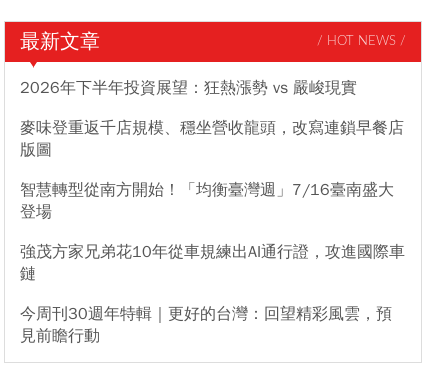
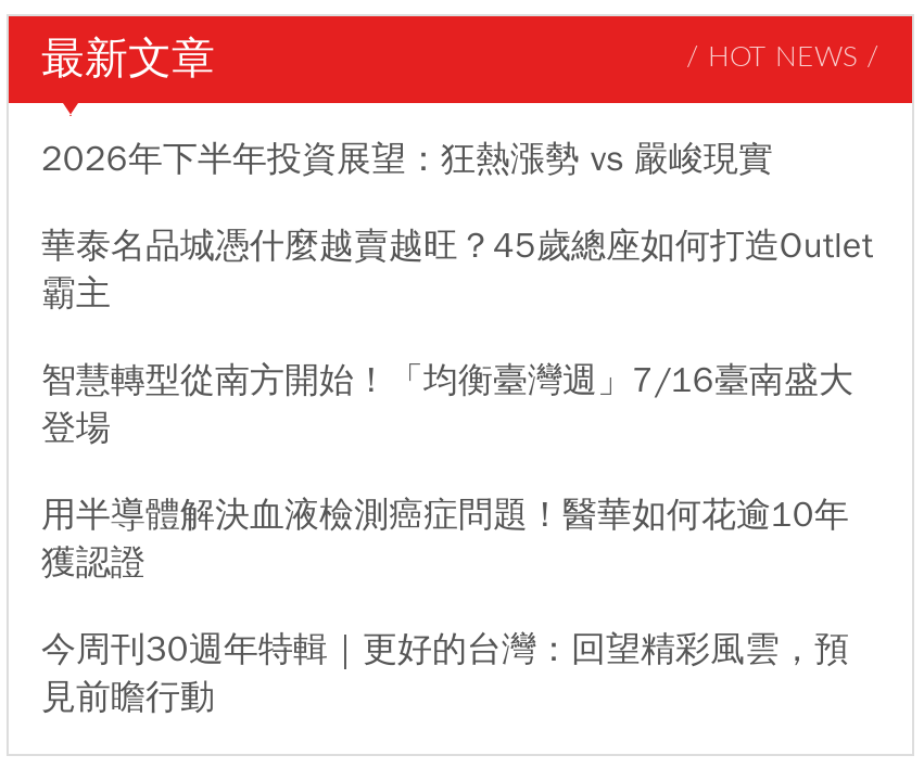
[20,118,404,160] 麥味登重返千店規模、穩坐營收龍頭，改寫連鎖早餐店 | 版圖 -> [41,224,873,315] 華泰名品城憑什麼越賣越旺？45歲總座如何打造Outlet | 霸主
[20,242,405,284] 強茂方家兄弟花10年從車規練出AI通行證，攻進國際車 | 鏈 -> [41,493,849,584] 用半導體解決血液檢測癌症問題！醫華如何花逾10年 | 獲認證

